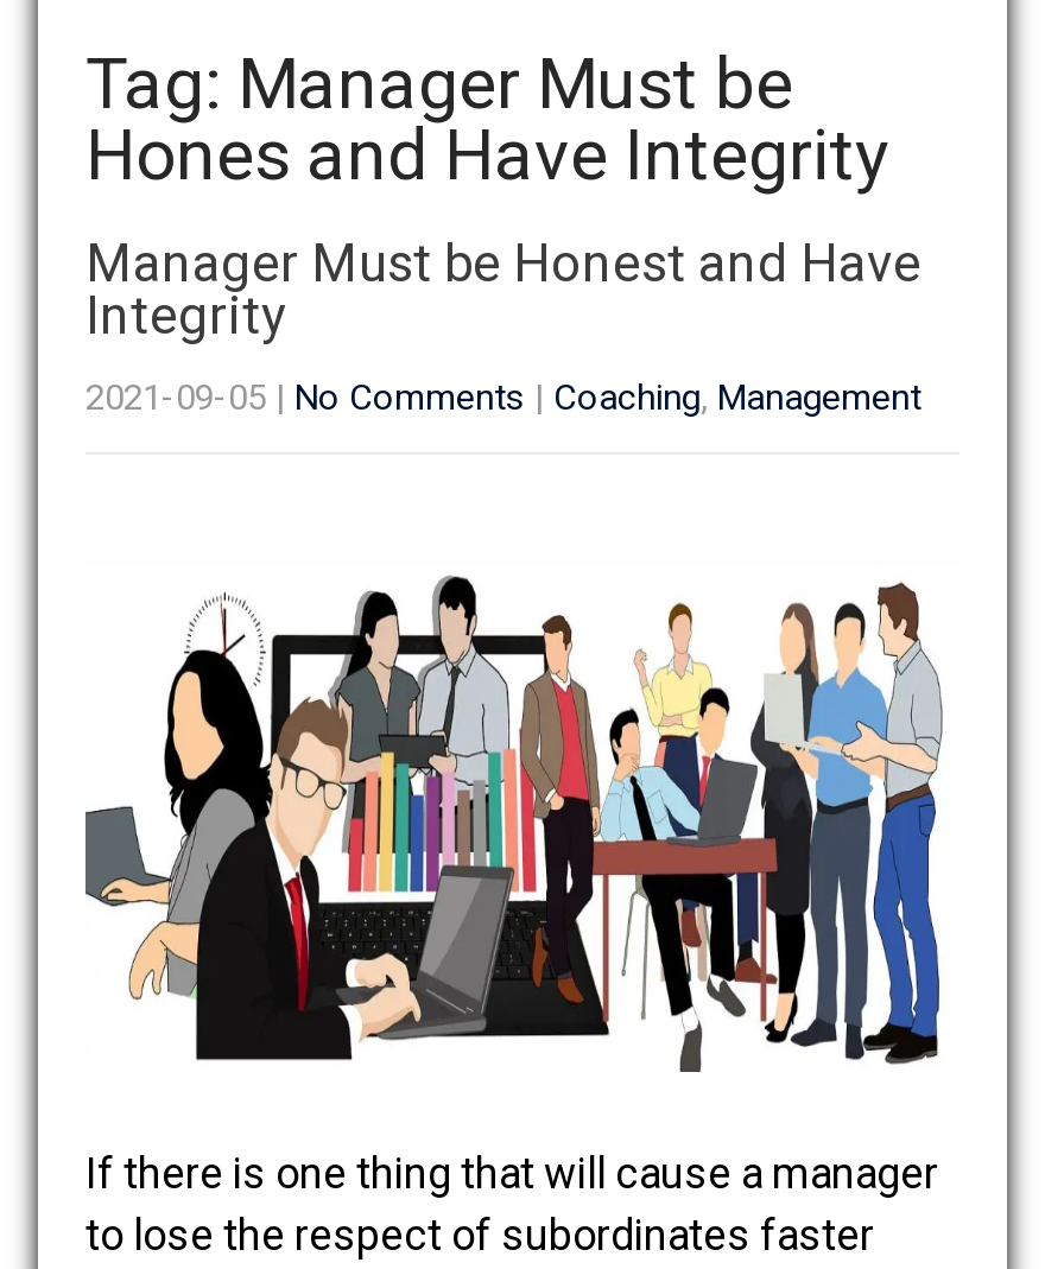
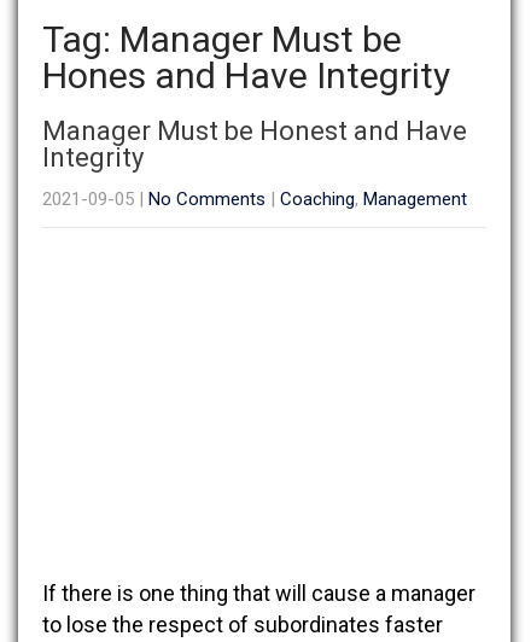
[83,573,943,1074] [image] -> none

